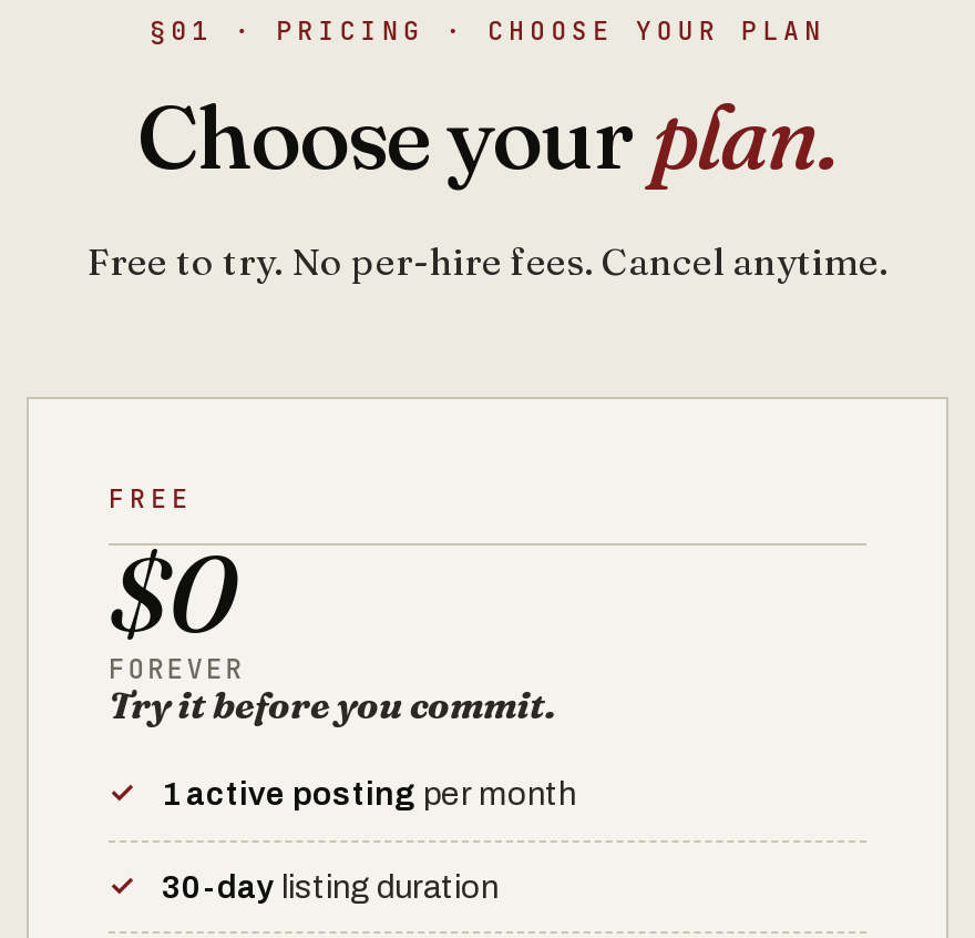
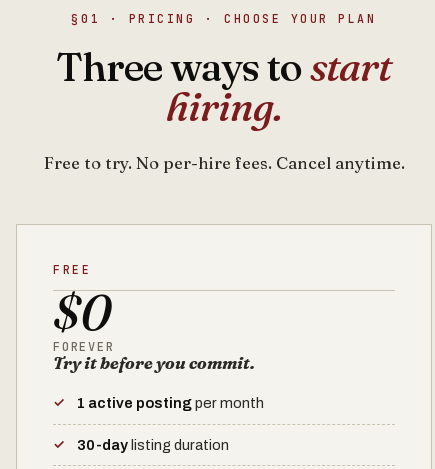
[137,82,838,191] Choose your plan. -> [56,42,392,131] Three ways to start | hiring.

